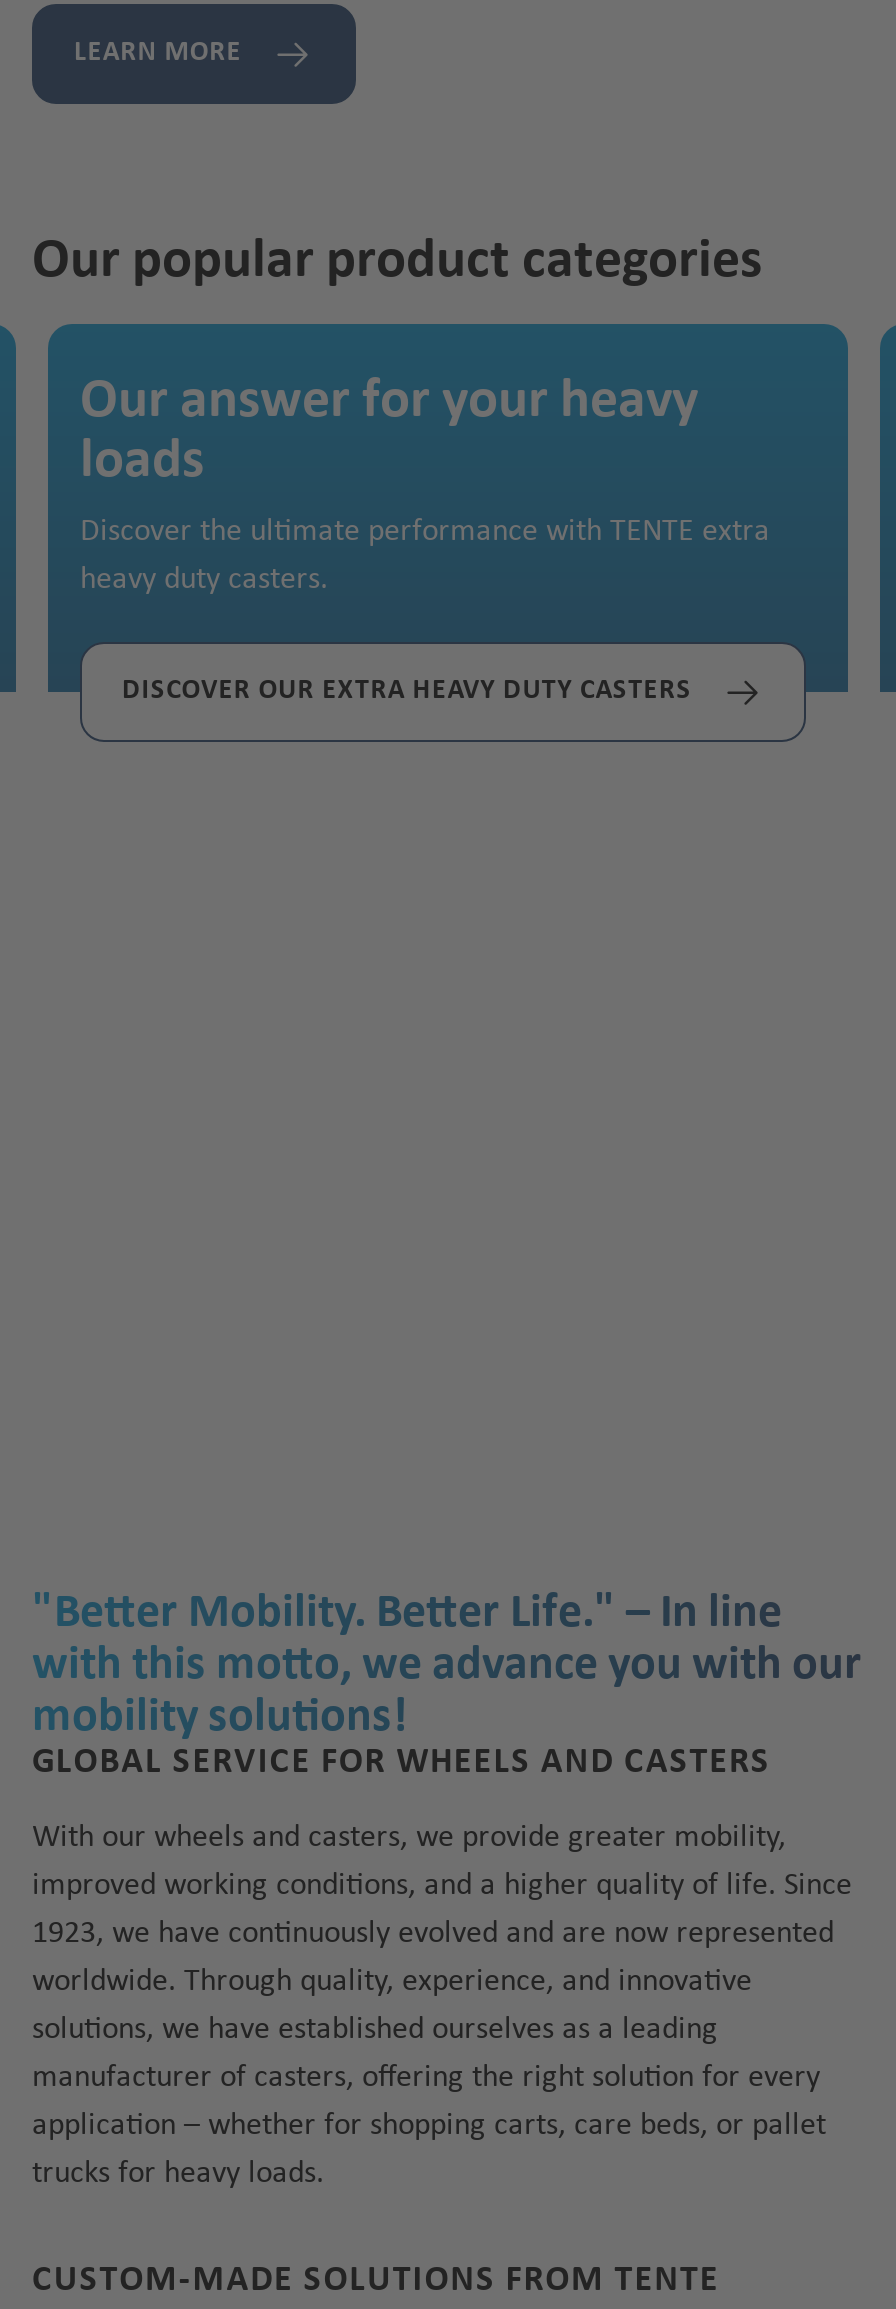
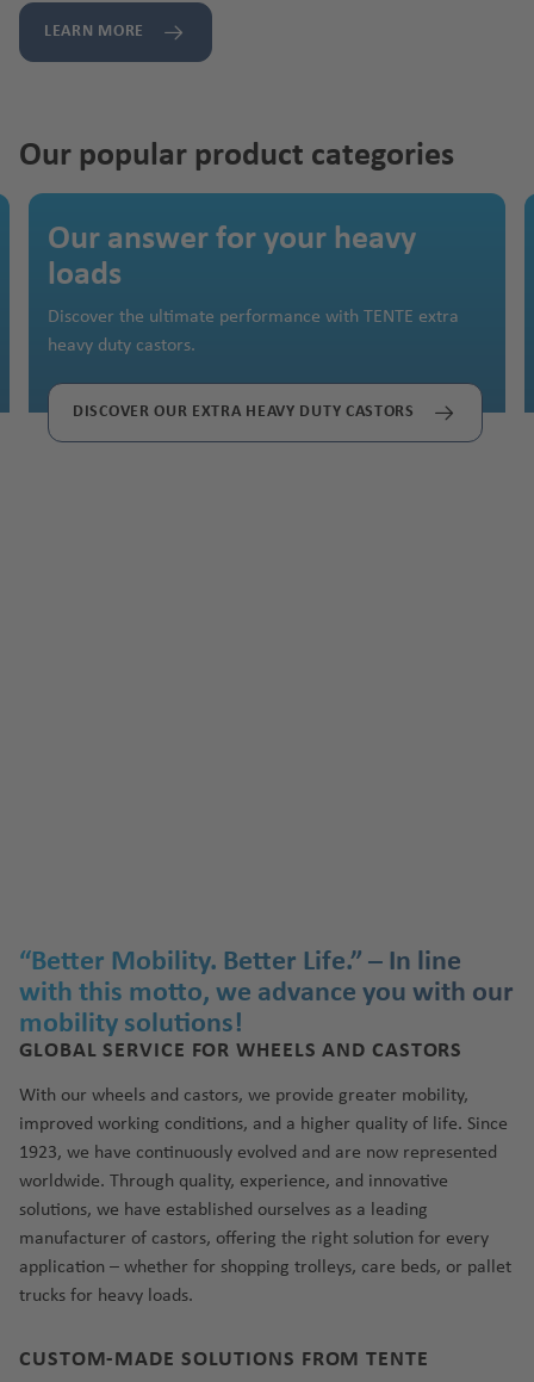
[80,564,328,596] heavy duty casters. -> [48,336,195,355] heavy duty castors.
[122,676,692,706] DISCOVER OUR EXTRA HEAVY DUTY CASTERS -> [73,403,415,421] DISCOVER OUR EXTRA HEAVY DUTY CASTORS
[32,1590,782,1638] "Better Mobility. Better Life." – In line -> [19,948,461,977] “Better Mobility. Better Life.” – In line
[32,1744,771,1782] GLOBAL SERVICE FOR WHEELS AND CASTERS -> [19,1040,463,1062] GLOBAL SERVICE FOR WHEELS AND CASTORS
[32,1822,786,1854] With our wheels and casters, we provide greater mobility, -> [19,1086,468,1105] With our wheels and castors, we provide greater mobility,
[32,2062,820,2094] manufacturer of casters, offering the right solution for every -> [19,1229,489,1248] manufacturer of castors, offering the right solution for every
[32,2110,826,2142] application – whether for shopping carts, care beds, or pallet -> [19,1258,511,1277] application – whether for shopping trolleys, care beds, or pallet

